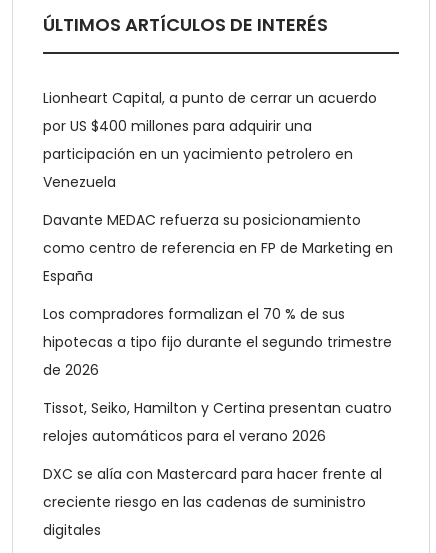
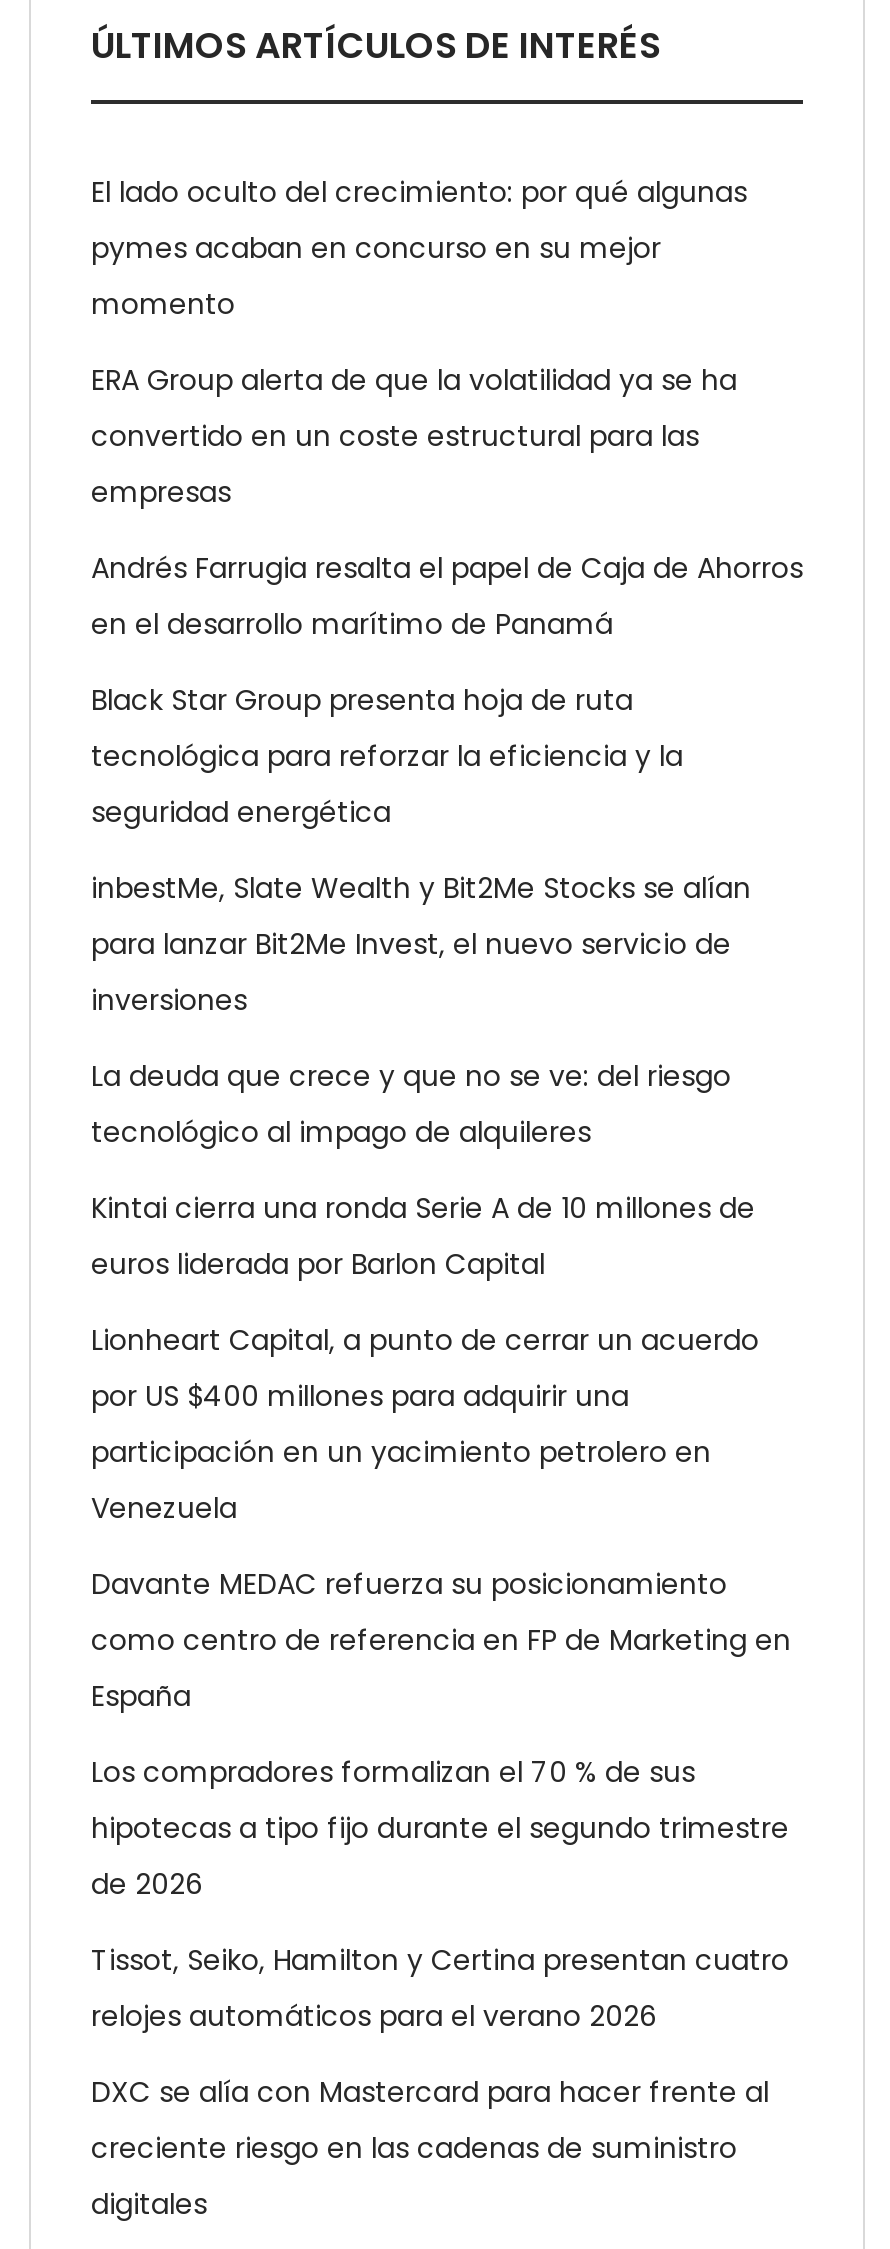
none -> [91,171,803,1283] El lado oculto del crecimiento: por qué algunas | pymes acaban en concurso en su mejor | momento | ERA Group alerta de que la volatilidad ya se ha | convertido en un coste estructural para las | empresas | Andrés Farrugia resalta el papel de Caja de Ahorros | en el desarrollo marítimo de Panamá | Black Star Group presenta hoja de ruta | tecnológica para reforzar la eficiencia y la | seguridad energética | inbestMe, Slate Wealth y Bit2Me Stocks se alían | para lanzar Bit2Me Invest, el nuevo servicio de | inversiones | La deuda que crece y que no se ve: del riesgo | tecnológico al impago de alquileres | Kintai cierra una ronda Serie A de 10 millones de | euros liderada por Barlon Capital

